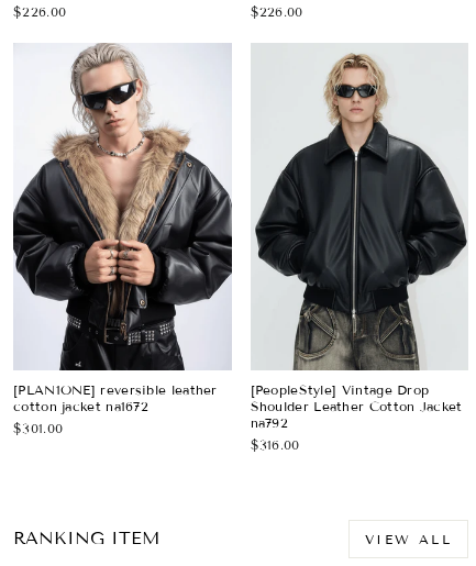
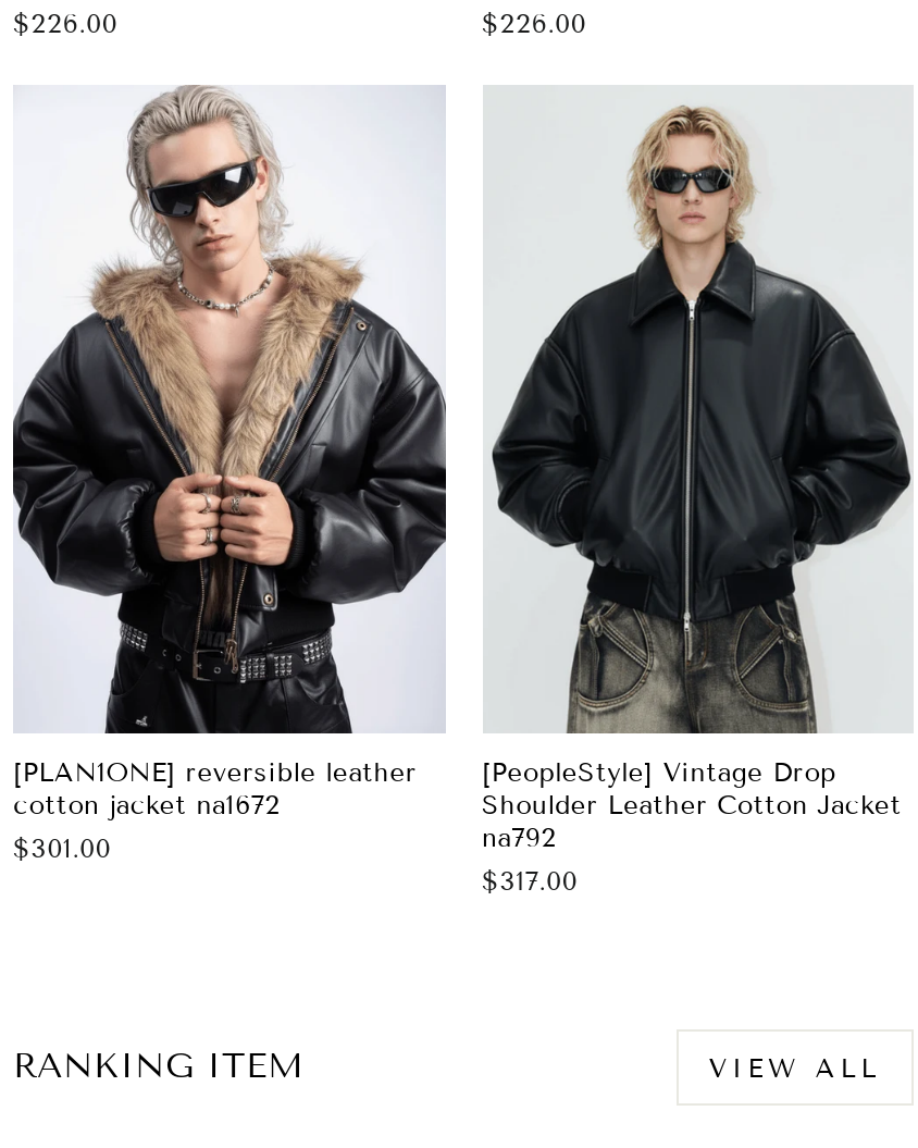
[250,436,300,453] $316.00 -> [482,864,578,896] $317.00

